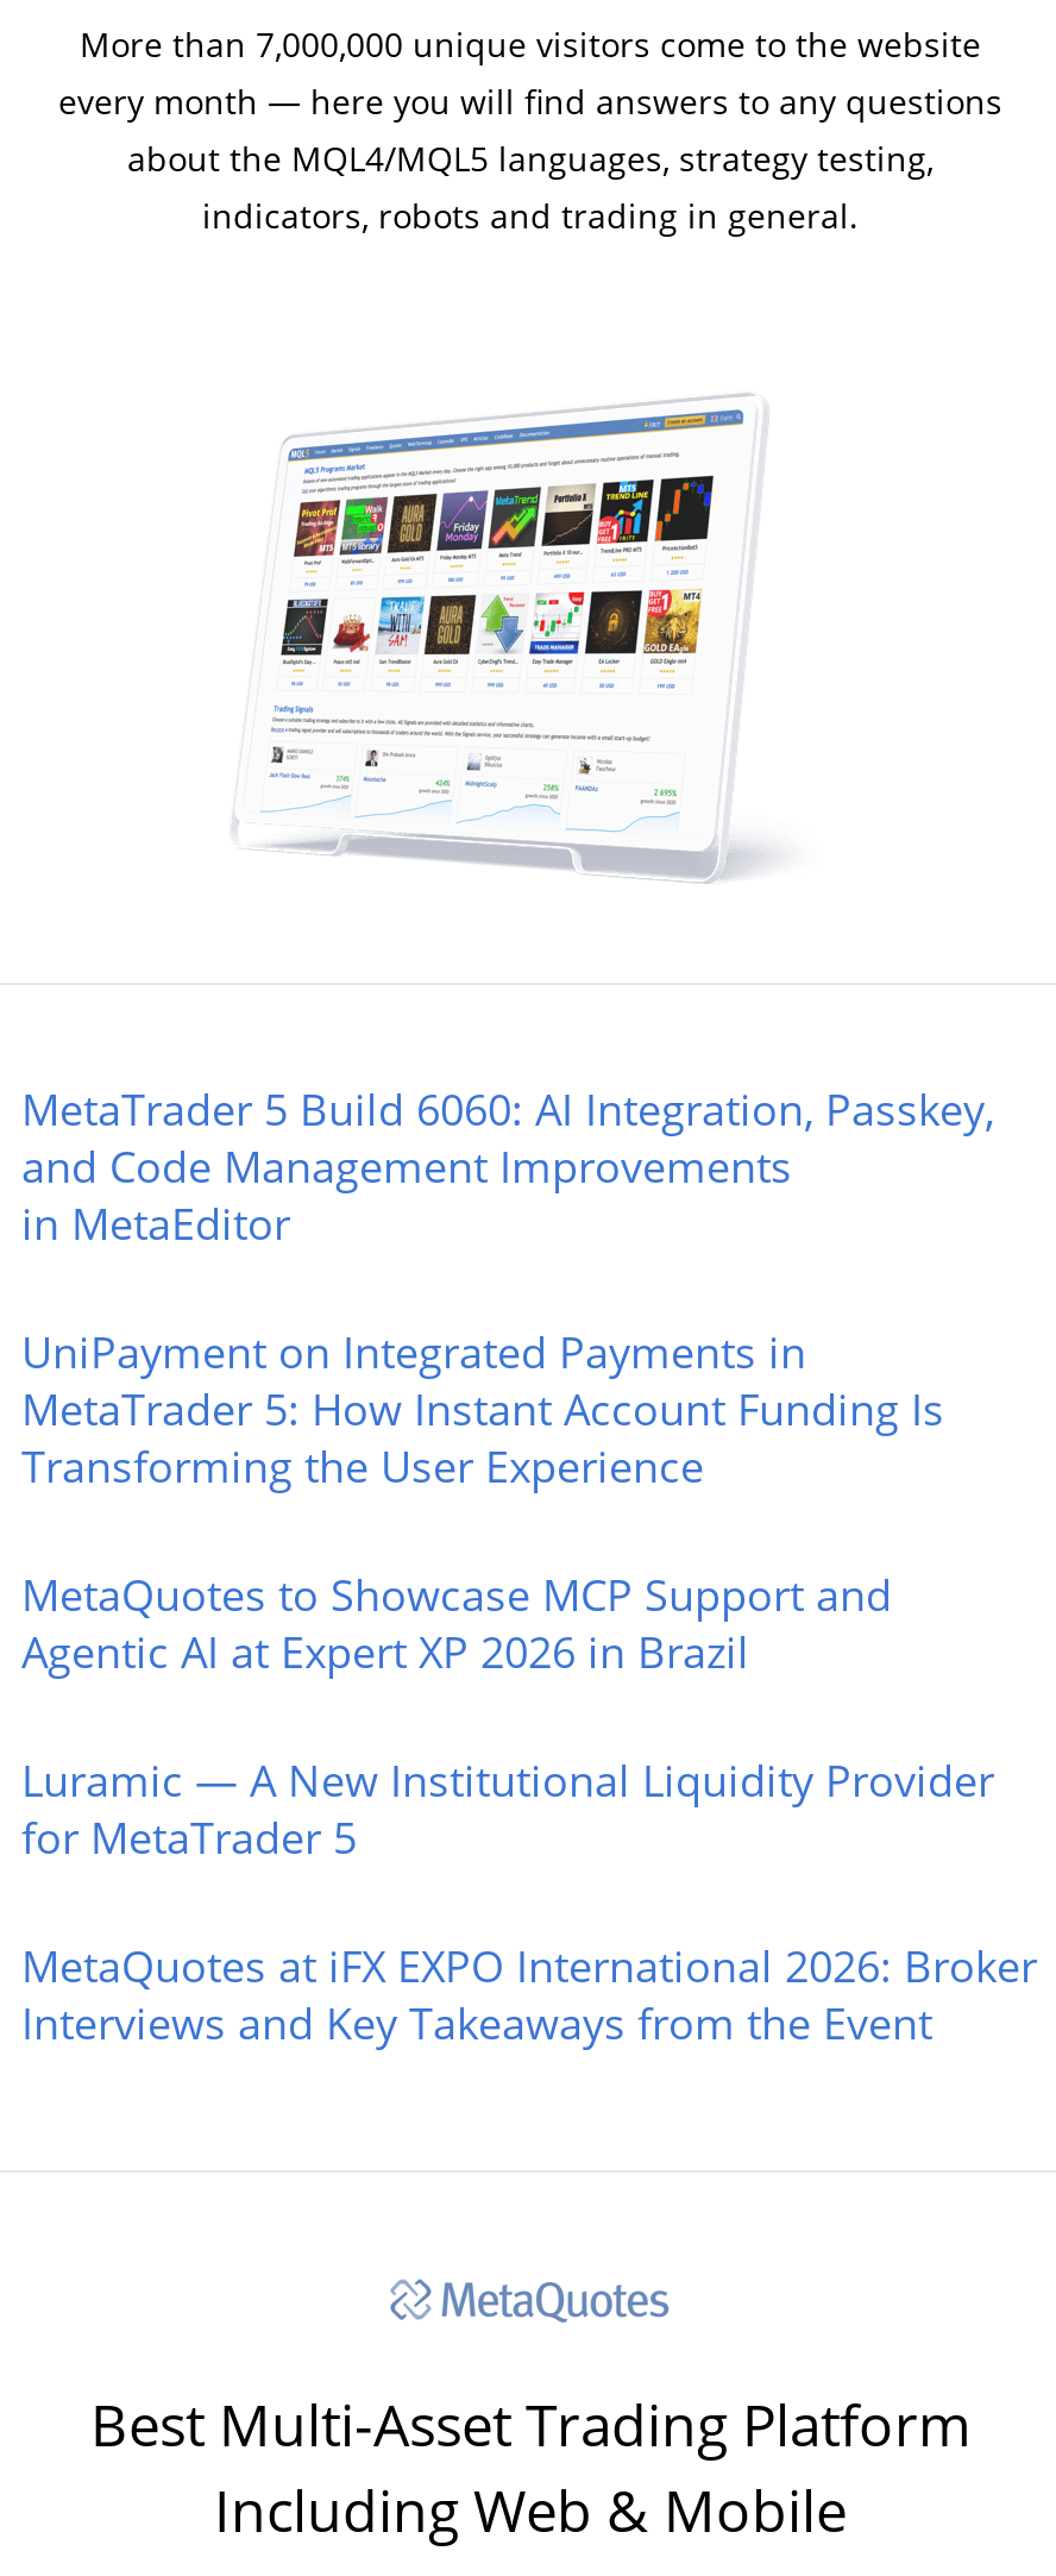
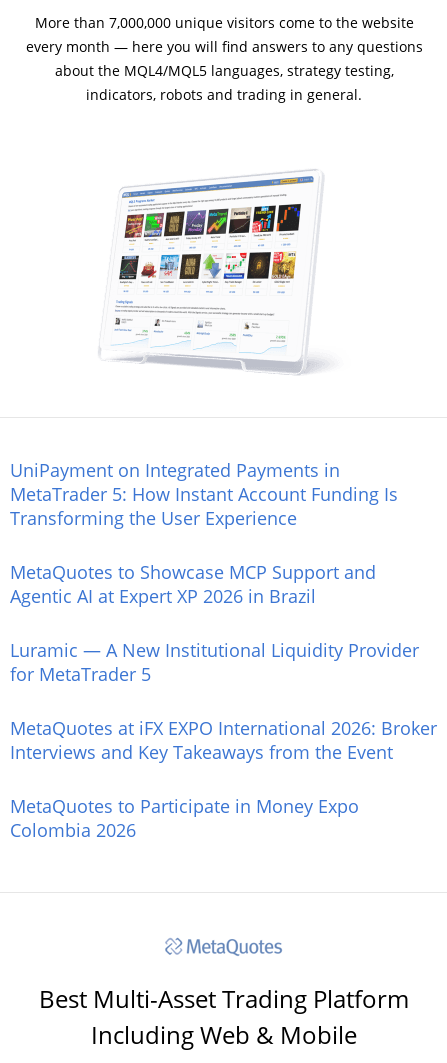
[21,1079,994,1251] MetaTrader 5 Build 6060: AI Integration, Passkey, | and Code Management Improvements | in MetaEditor -> none
moved [21,1322,1037,2050] -> [10,458,437,764]: UniPayment on Integrated Payments in | MetaTrader 5: How Instant Account Funding Is | Transforming the User Experience | ... | MetaQuotes at iFX EXPO International 2026: Broker | Interviews and Key Takeaways from the Event
none -> [10,794,359,842] MetaQuotes to Participate in Money Expo | Colombia 2026

